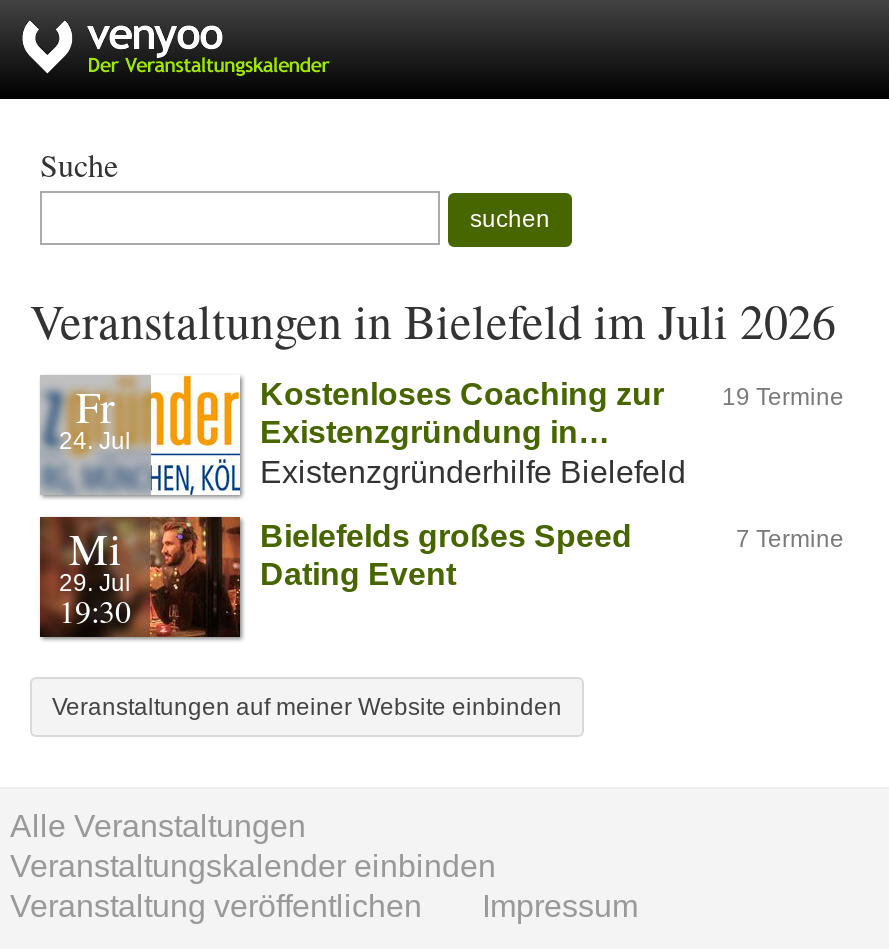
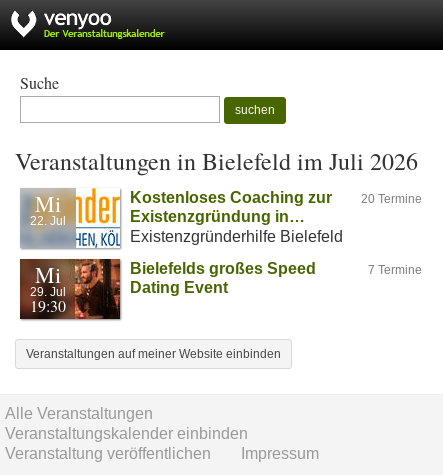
[59,377,131,455] Fr | 24. Jul -> [29,189,65,228] Mi | 22. Jul
[722,383,844,411] 19 Termine -> [361,192,422,206] 20 Termine

